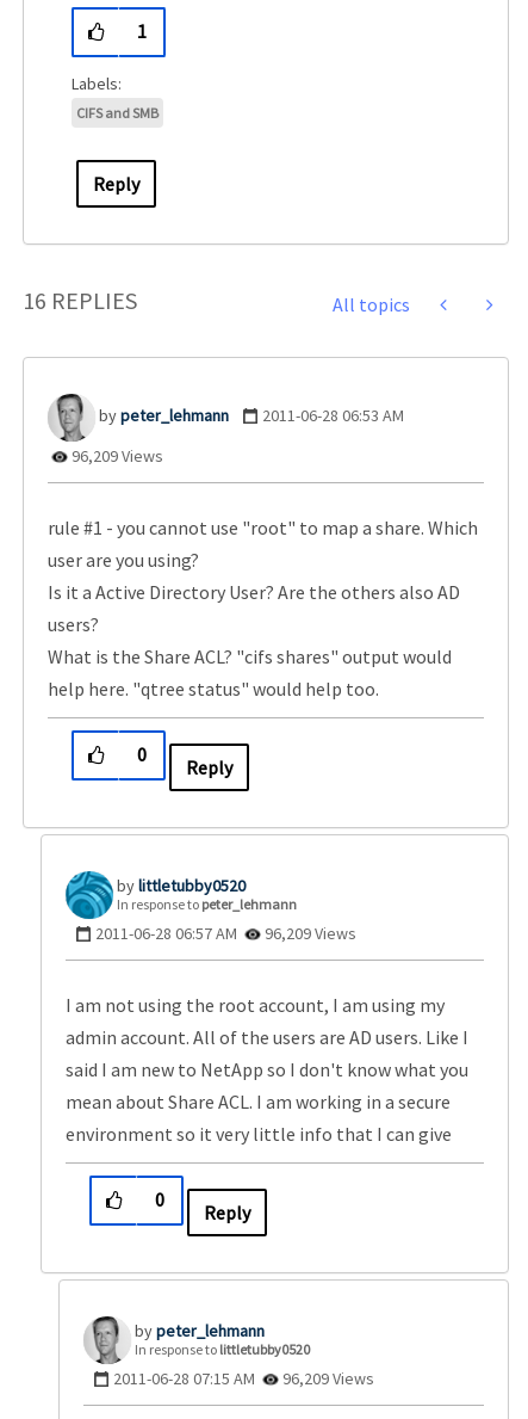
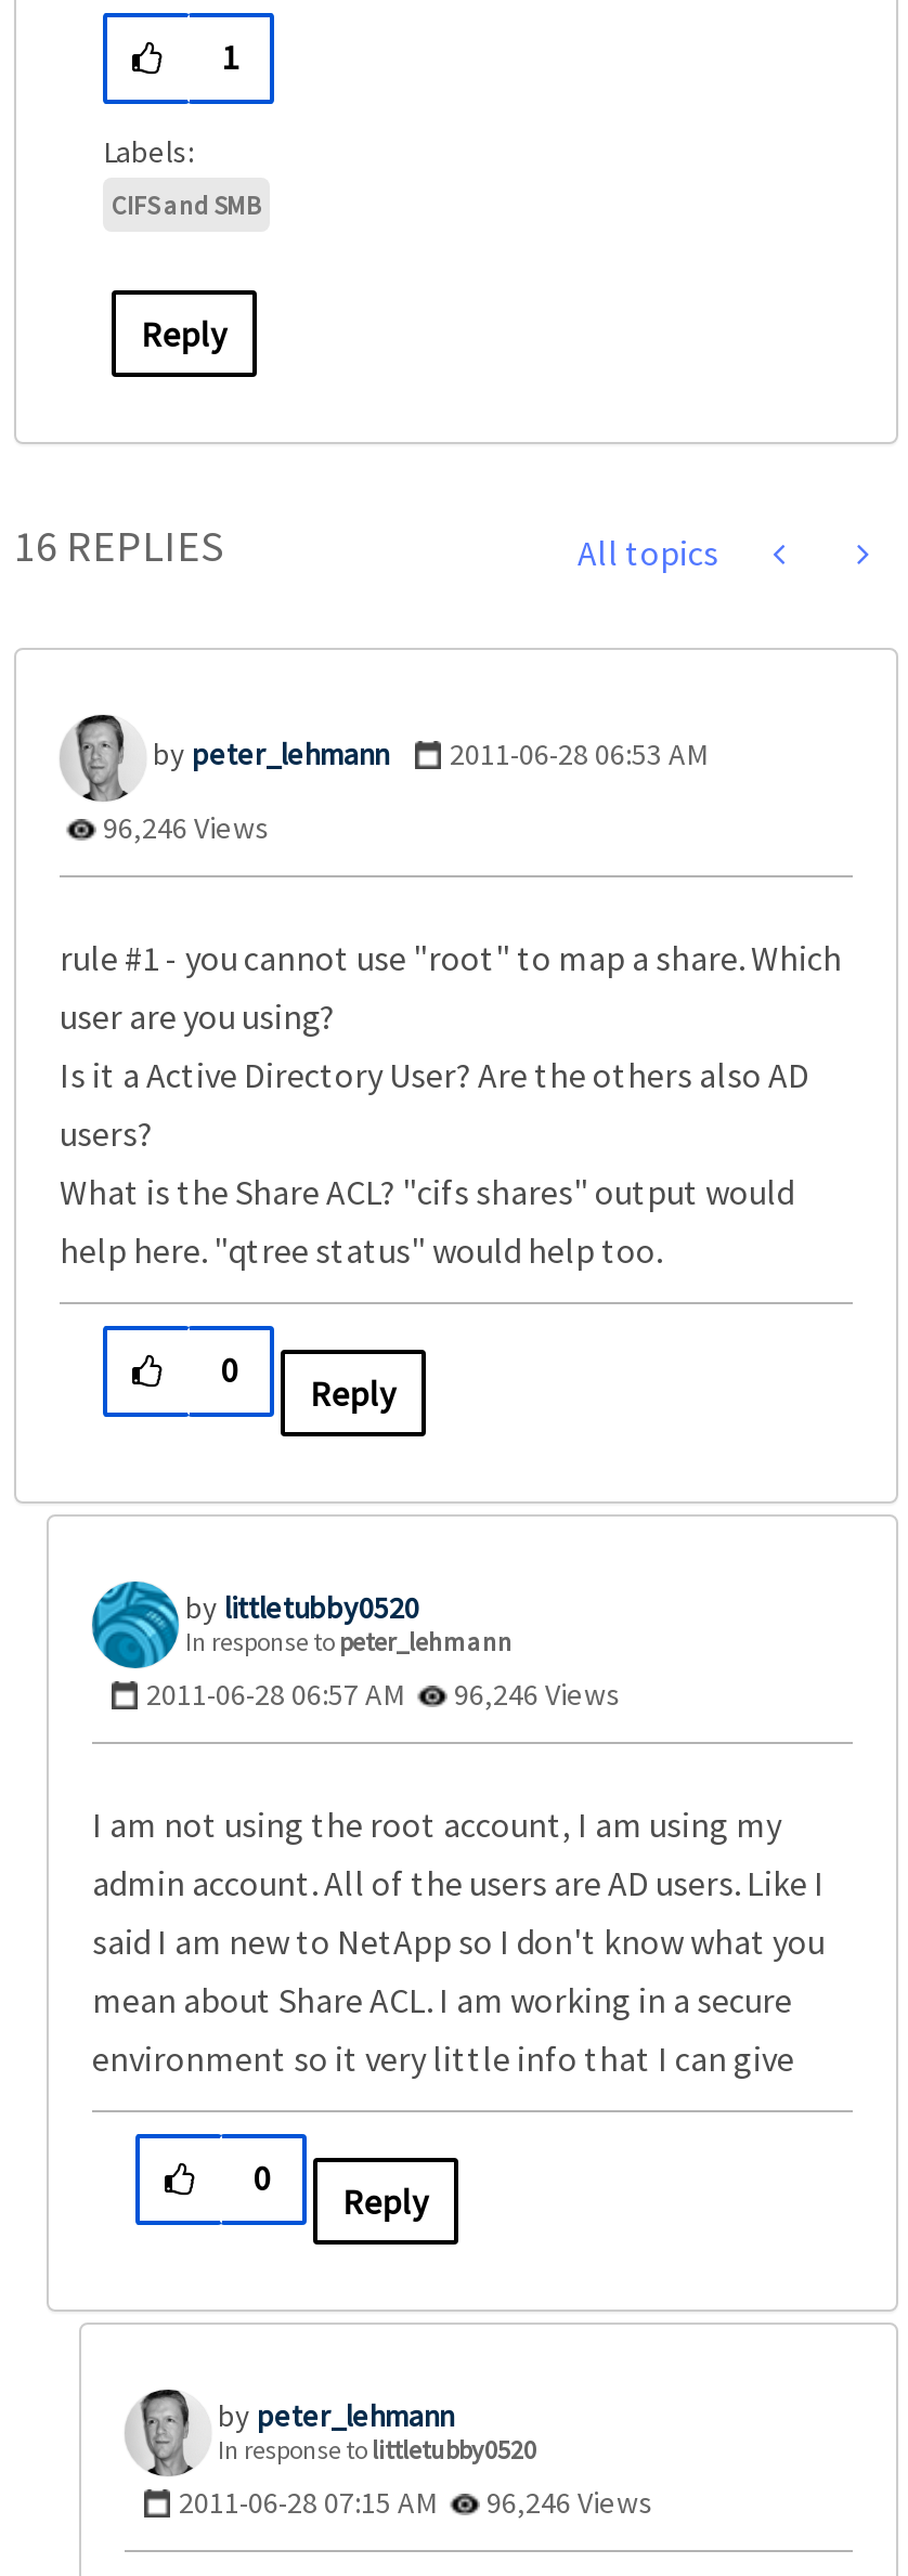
[68,445,163,467] 96,209 Views -> [96,808,270,847] 96,246 Views
[95,923,356,944] 2011-06-28 06:57 AM 96,209 Views -> [146,1675,621,1714] 2011-06-28 06:57 AM 96,246 Views
[113,1368,374,1389] 2011-06-28 07:15 AM 96,209 Views -> [179,2483,653,2522] 2011-06-28 07:15 AM 96,246 Views

